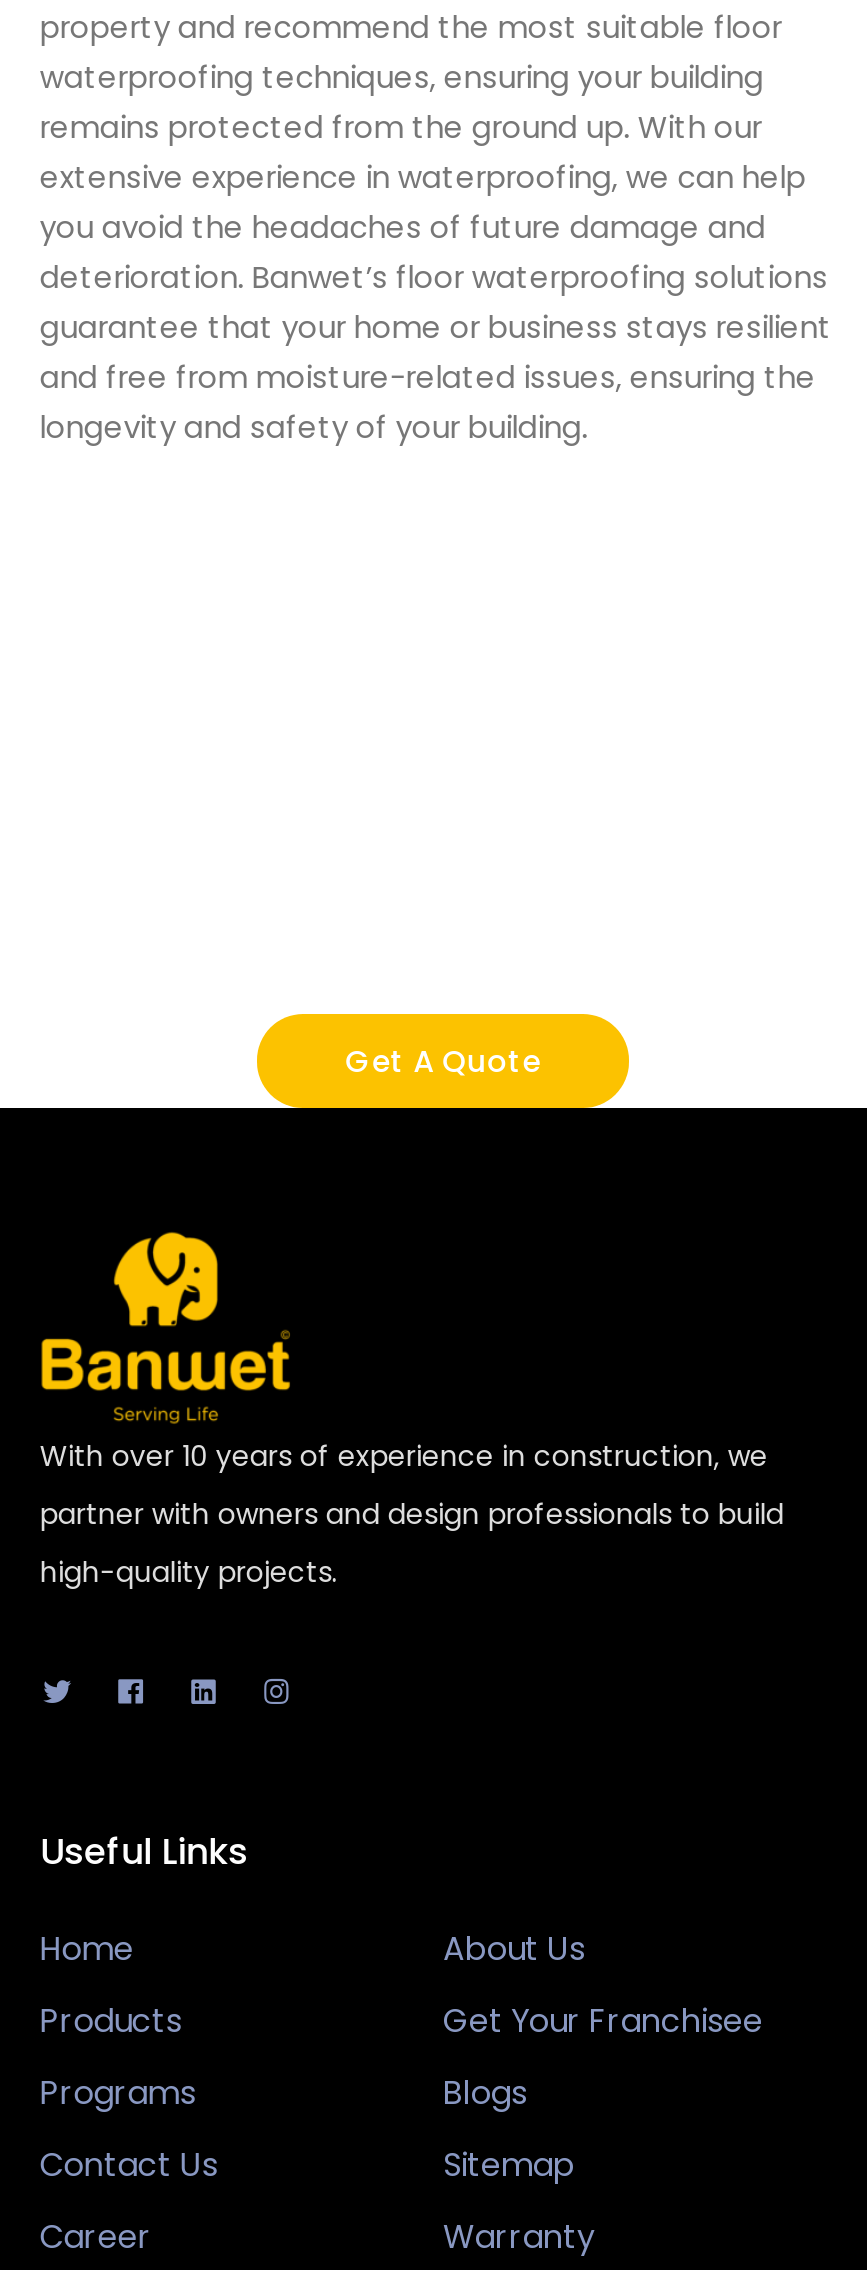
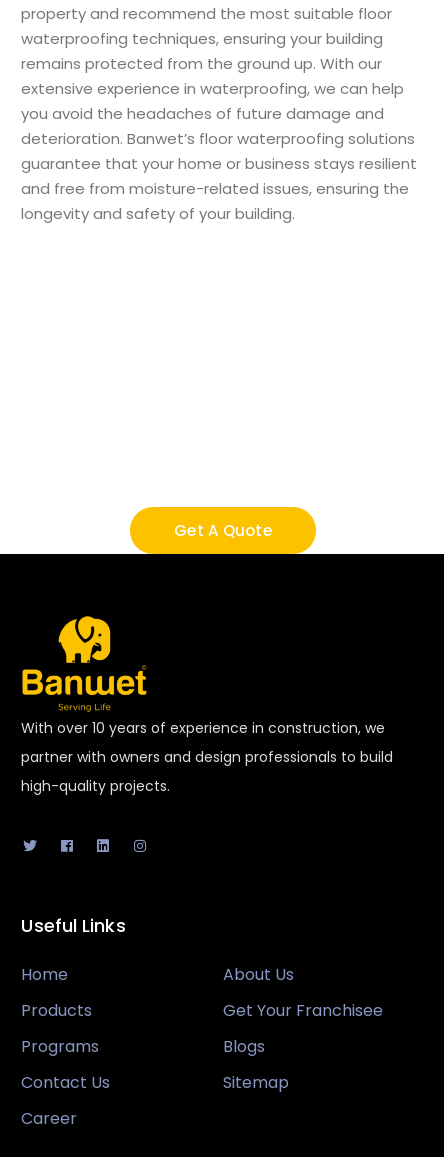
[443,2214,595,2260] Warranty -> none

